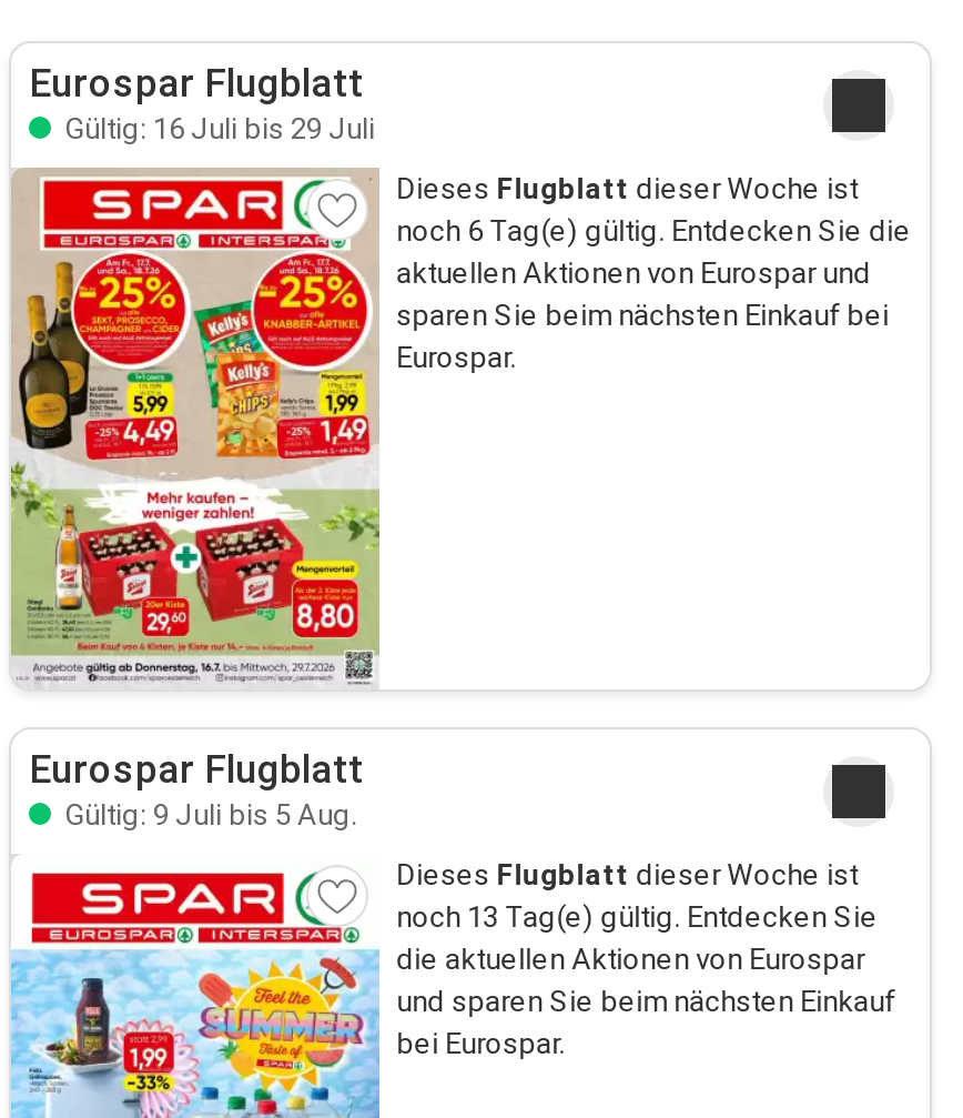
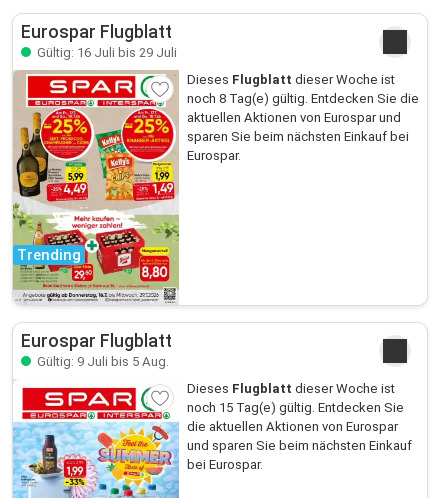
[396,214,911,247] noch 6 Tag(e) gültig. Entdecken Sie die -> [187,91,419,106] noch 8 Tag(e) gültig. Entdecken Sie die
none -> [17,246,81,264] Trending
[396,901,878,935] noch 13 Tag(e) gültig. Entdecken Sie -> [187,400,404,415] noch 15 Tag(e) gültig. Entdecken Sie

